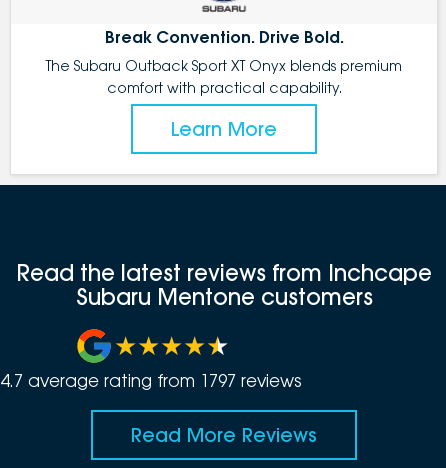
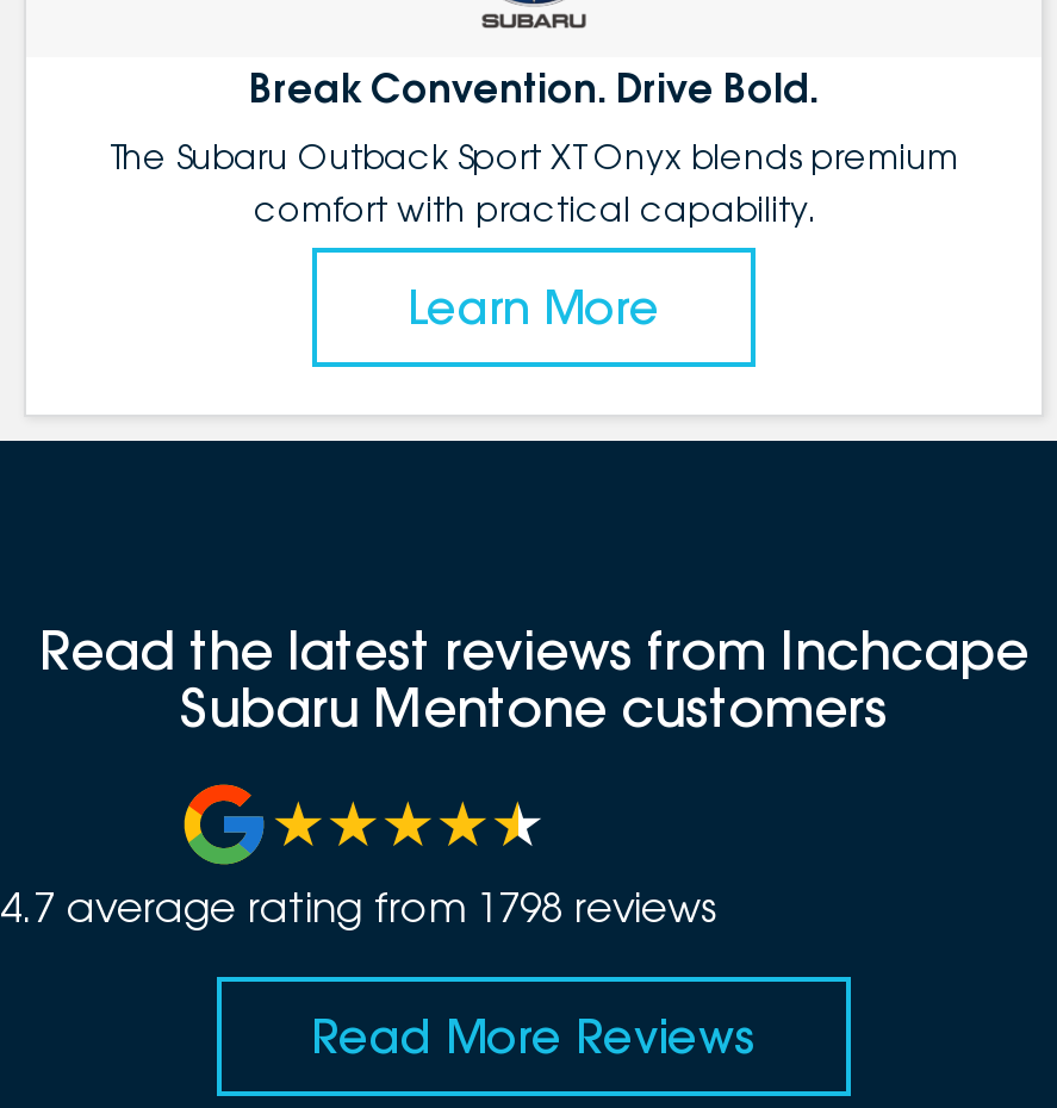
[0,370,302,391] 4.7 average rating from 1797 reviews -> [0,882,720,932] 4.7 average rating from 1798 reviews

